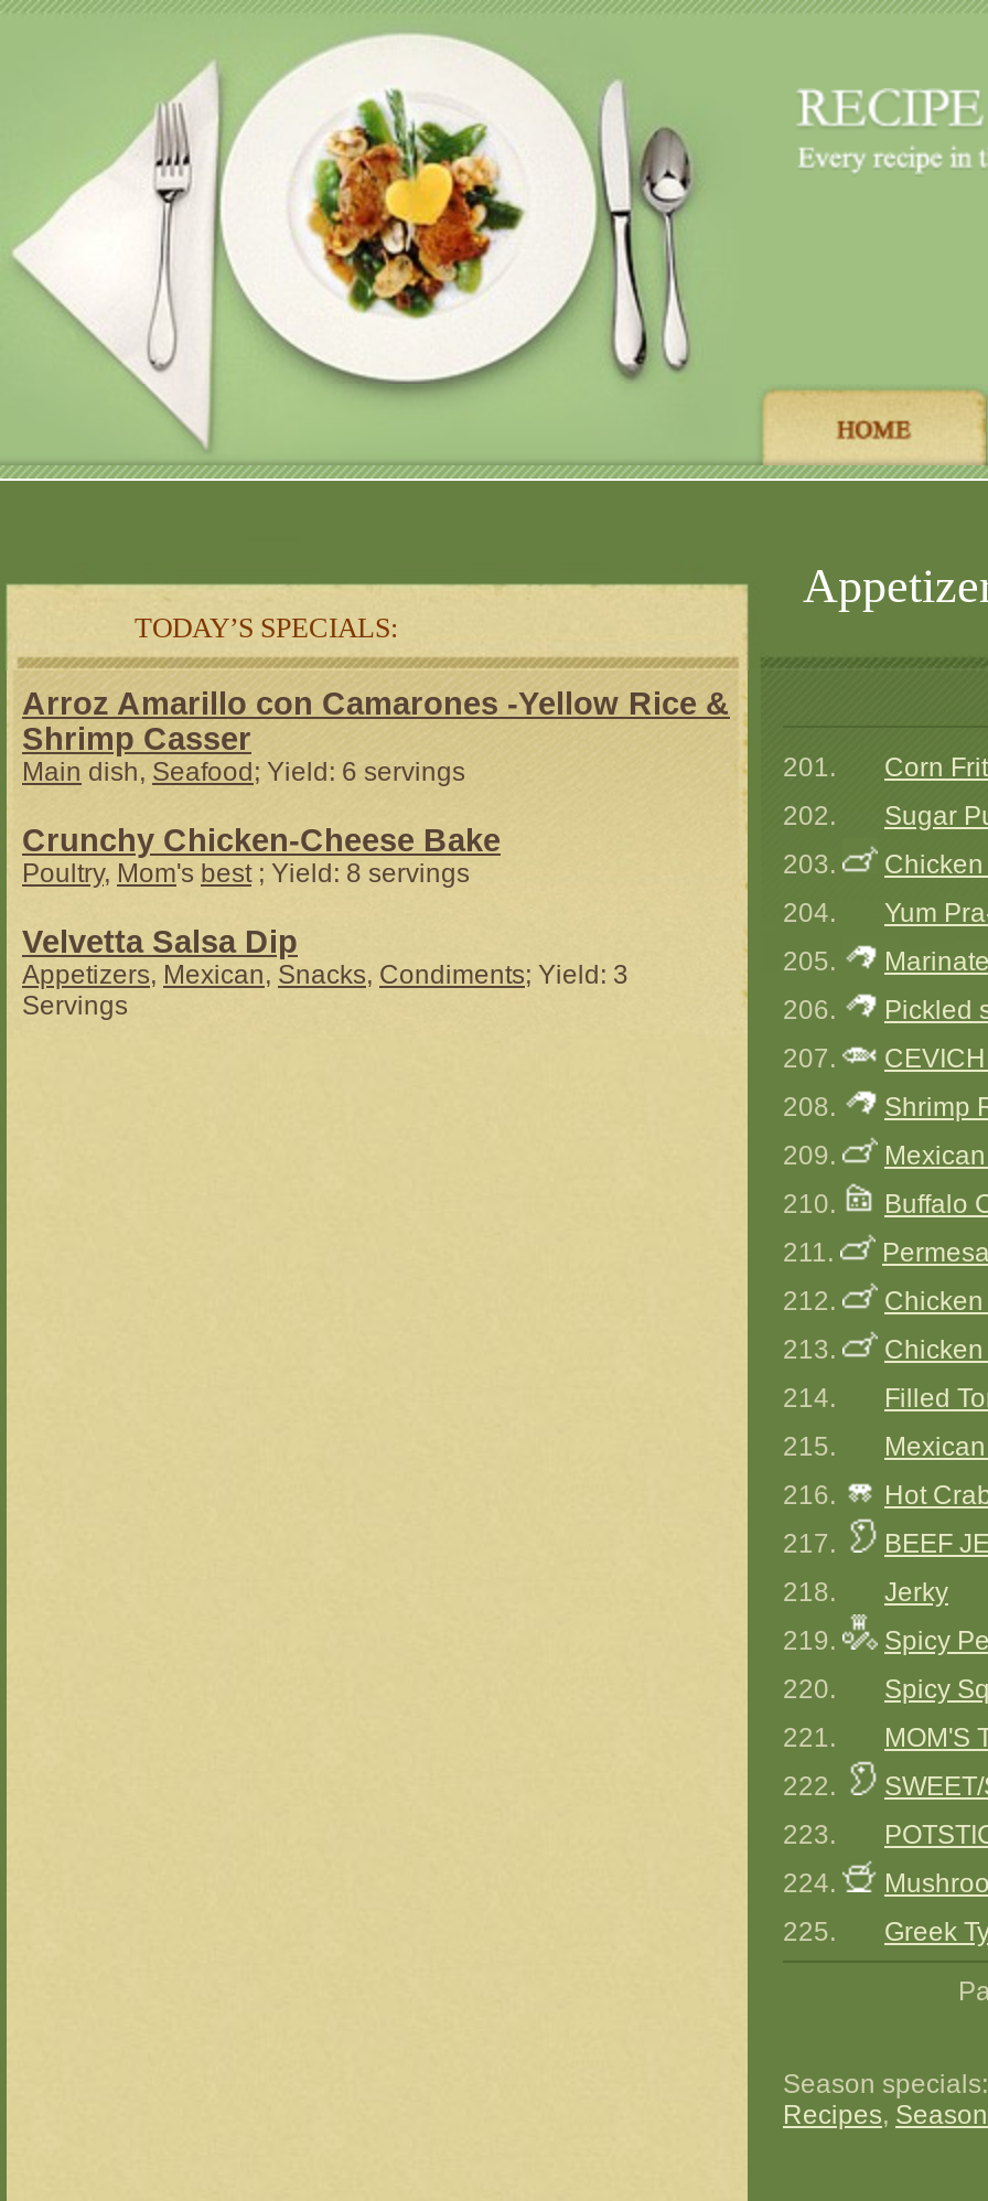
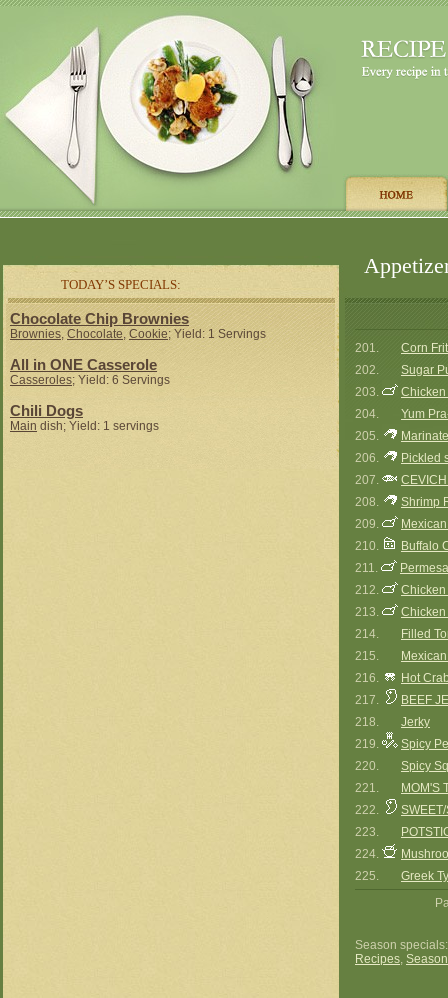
[22,686,730,787] Arroz Amarillo con Camarones -Yellow Rice & | Shrimp Casser | Main dish, Seafood; Yield: 6 servings -> [10,311,266,341] Chocolate Chip Brownies | Brownies, Chocolate, Cookie; Yield: 1 Servings
[22,823,501,889] Crunchy Chicken-Cheese Bake | Poultry, Mom's best; Yield: 8 servings -> [10,357,170,387] All in ONE Casserole | Casseroles; Yield: 6 Servings
[22,924,629,1021] Velvetta Salsa Dip | Appetizers, Mexican, Snacks, Condiments; Yield: 3 | Servings -> [10,403,159,433] Chili Dogs | Main dish; Yield: 1 servings

